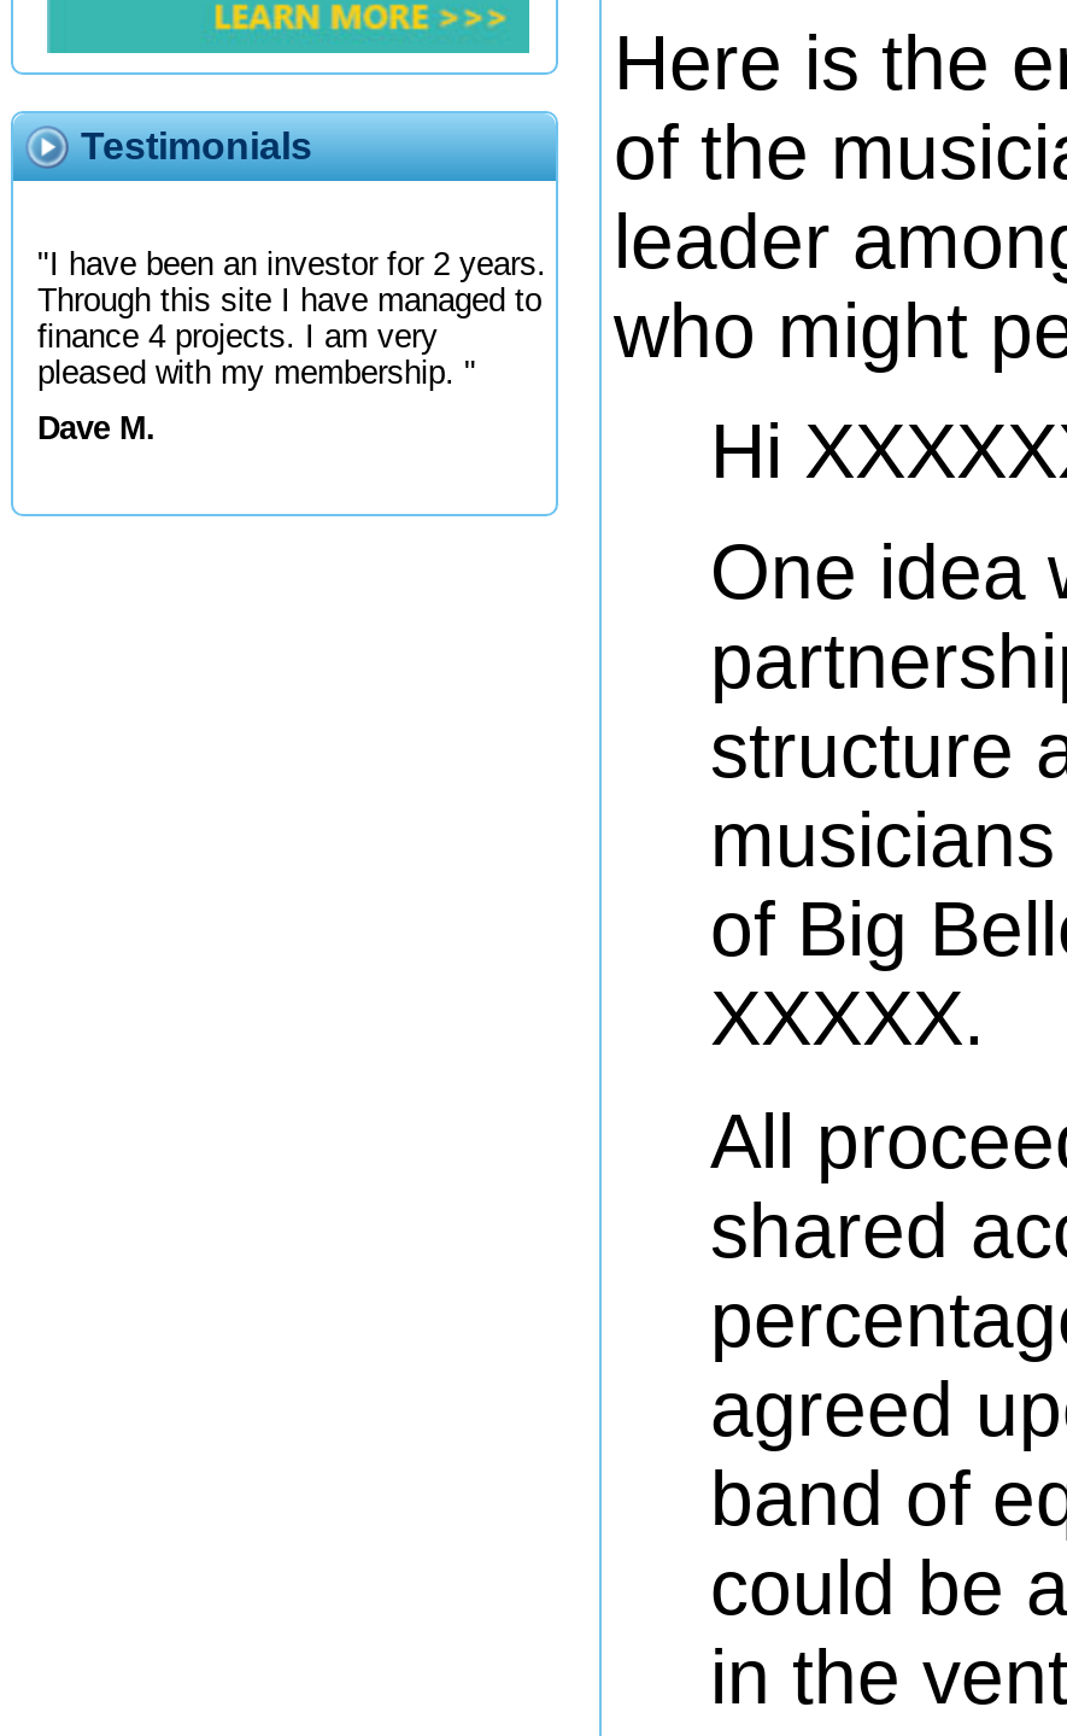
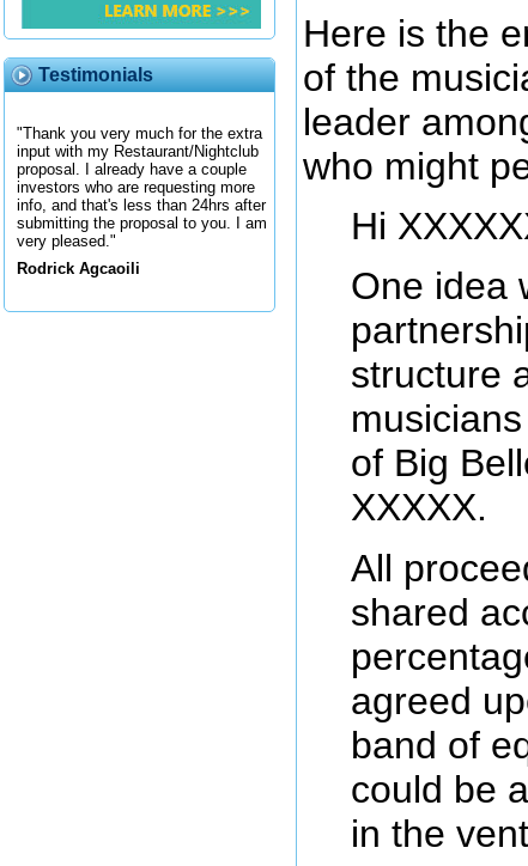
[37,247,546,392] "I have been an investor for 2 years. | Through this site I have managed to | finance 4 projects. I am very | pleased with my membership. " -> [17,125,267,250] "Thank you very much for the extra | input with my Restaurant/Nightclub | proposal. I already have a couple | investors who are requesting more | info, and that's less than 24hrs after | submitting the proposal to you. I am | very pleased."
[37,411,156,447] Dave M. -> [17,260,140,278] Rodrick Agcaoili

